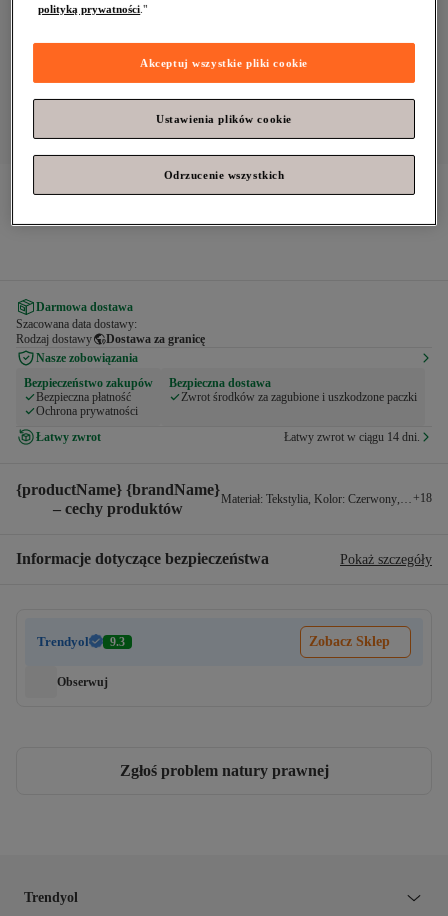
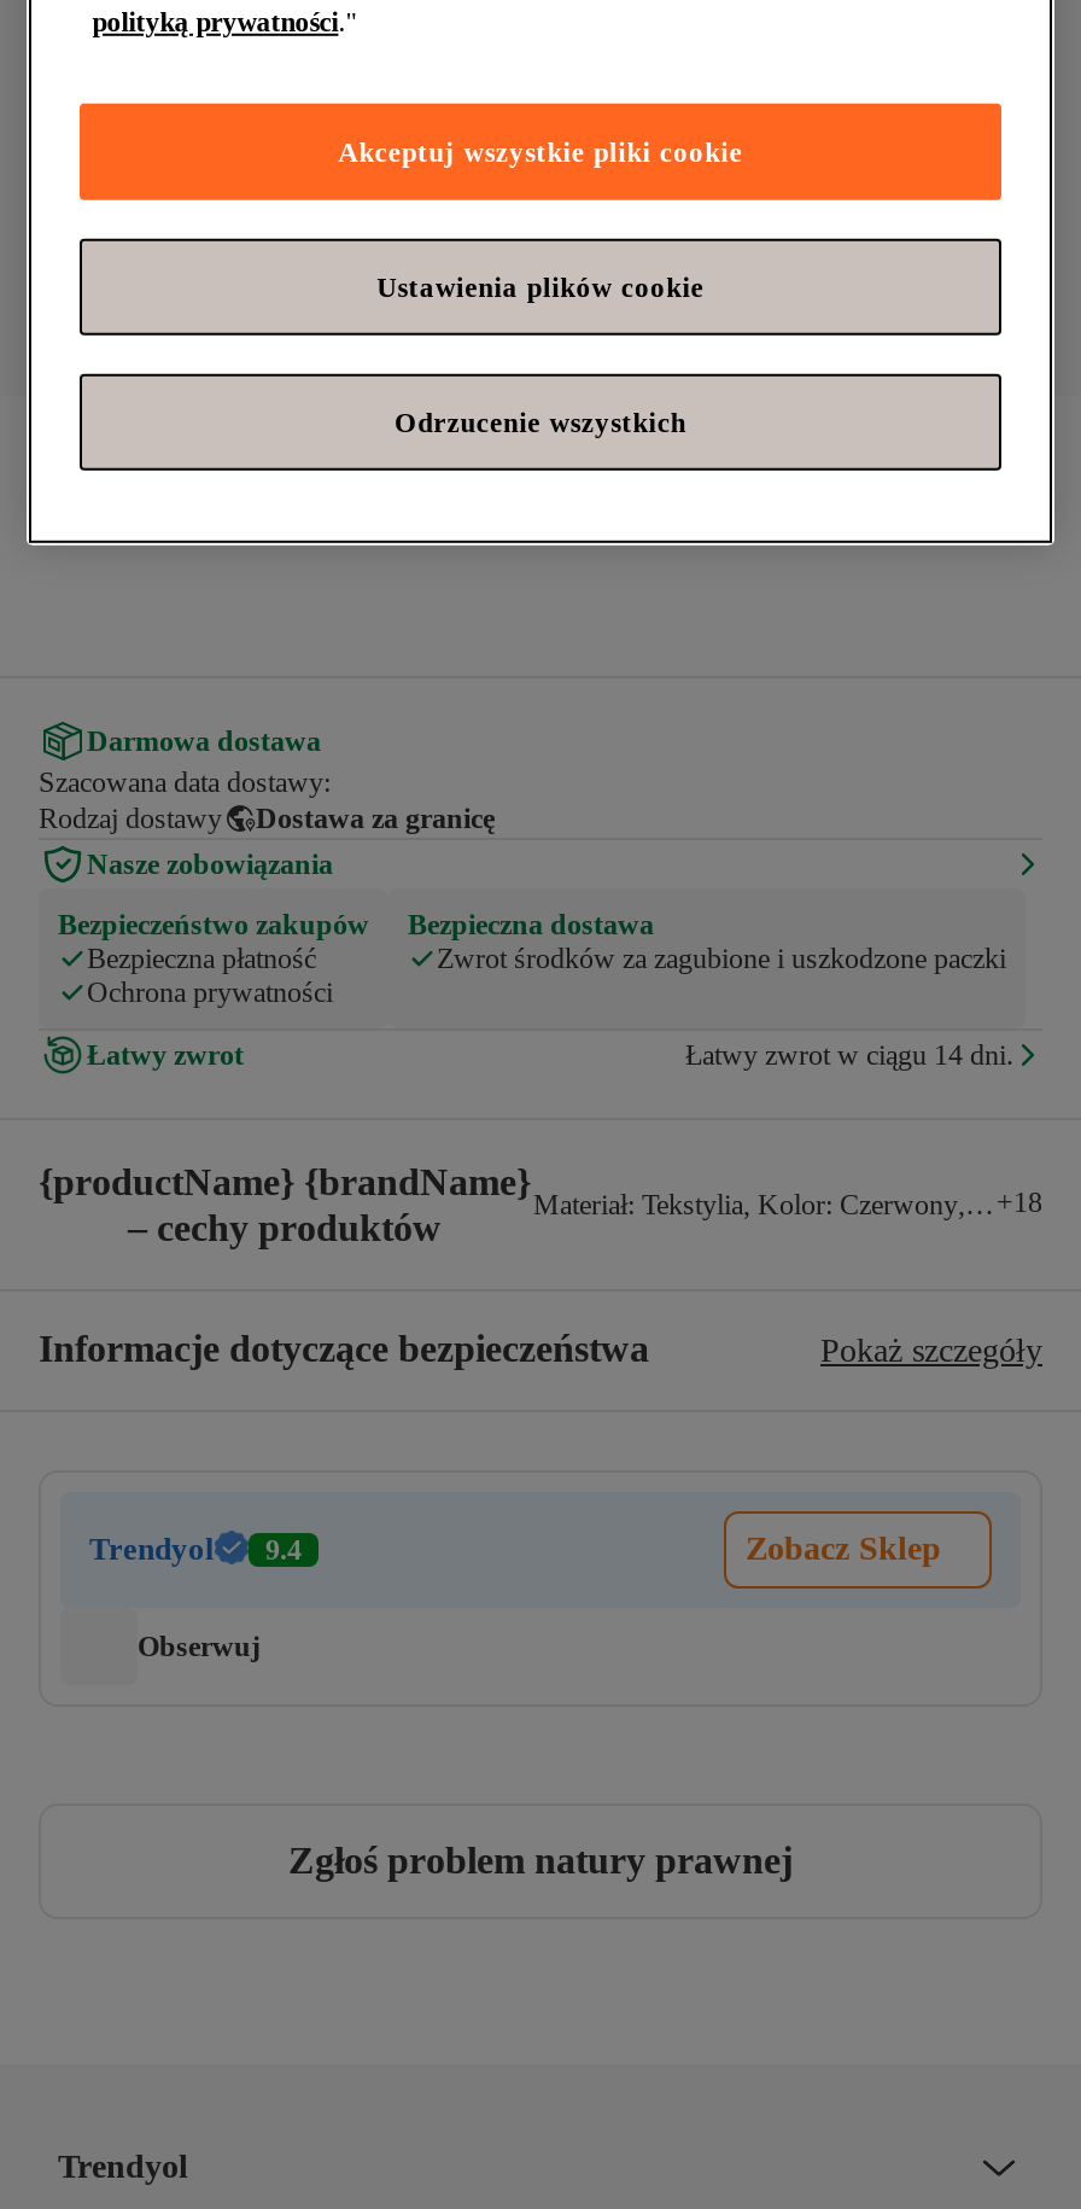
[37,634,125,649] Trendyol 9.3 -> [89,1530,302,1567] Trendyol 9.4

